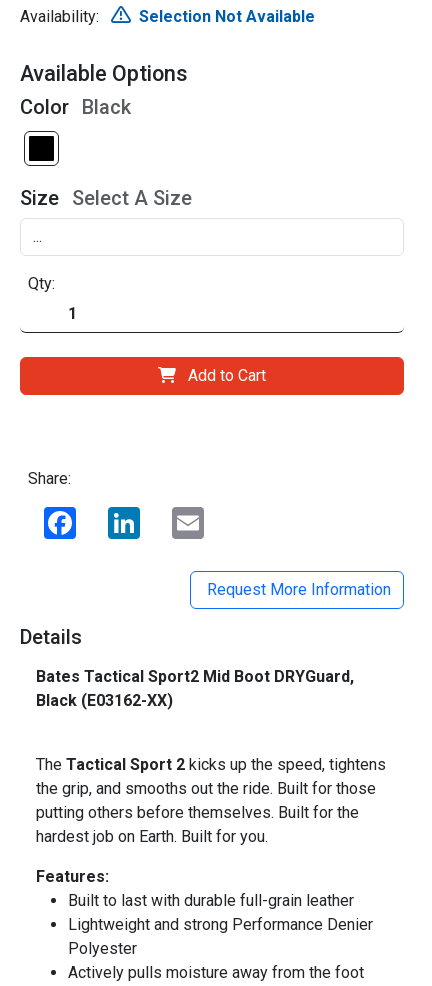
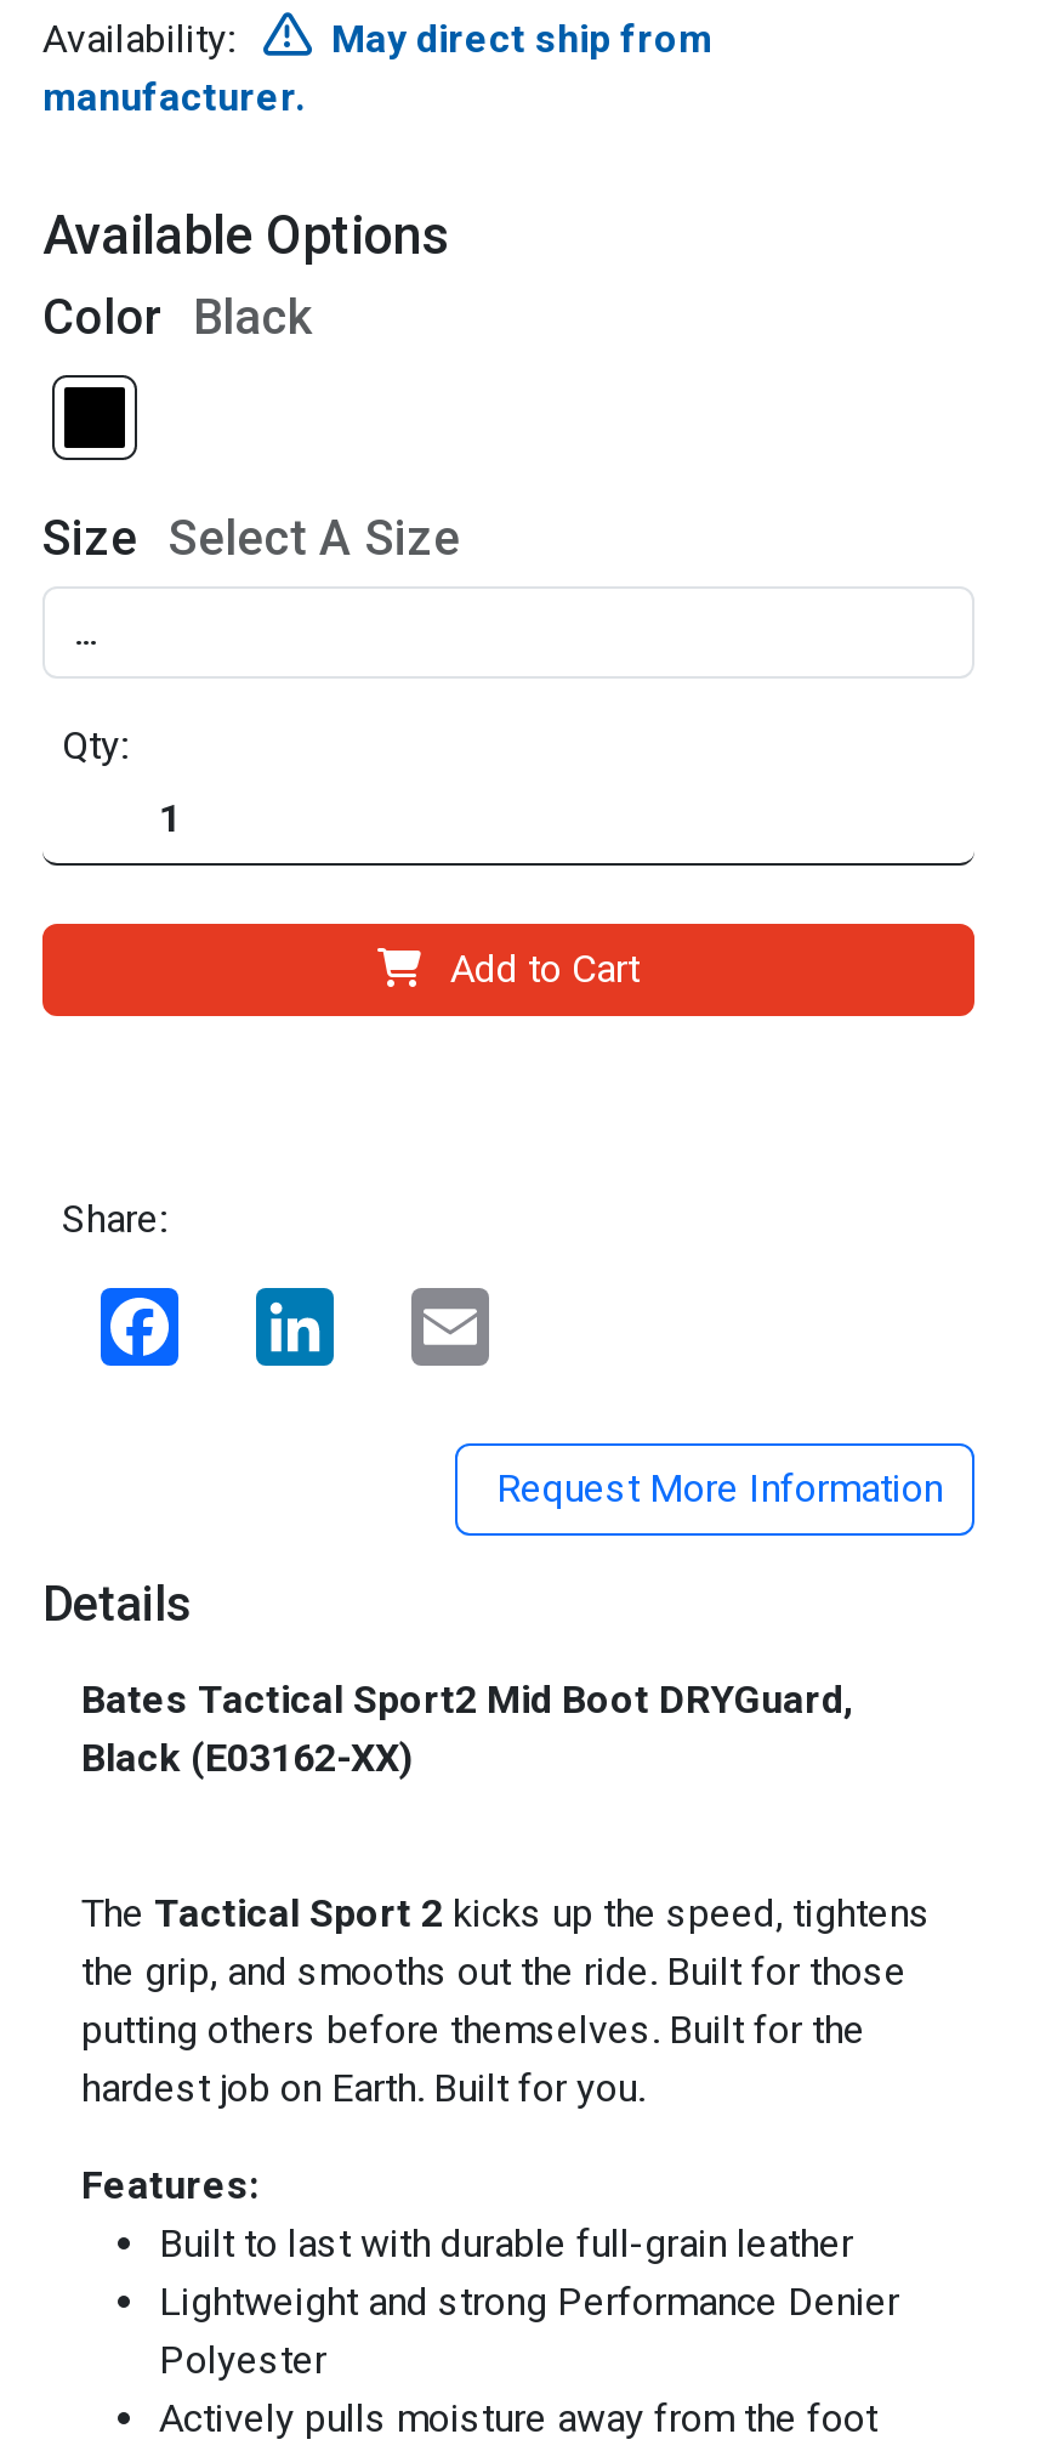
[139,7,315,26] Selection Not Available -> [42,16,712,120] May direct ship from | manufacturer.

